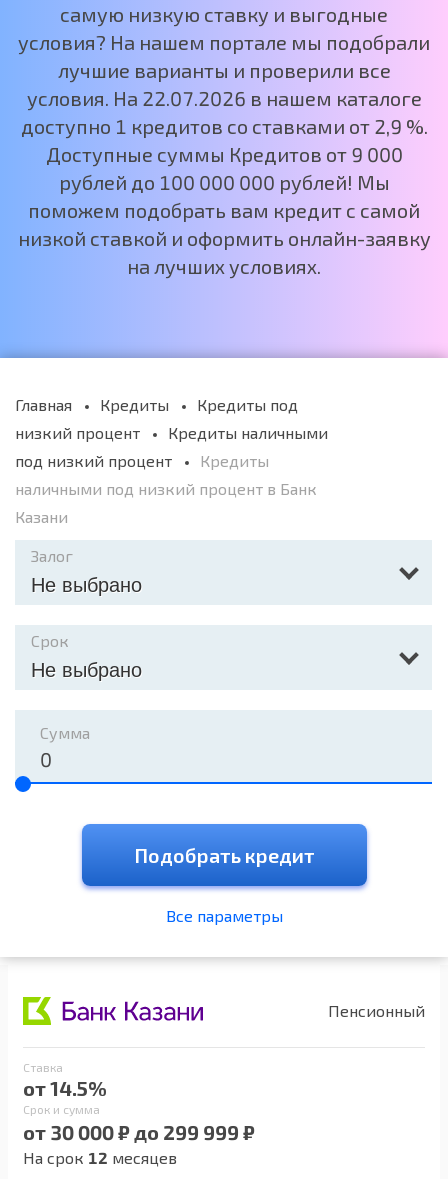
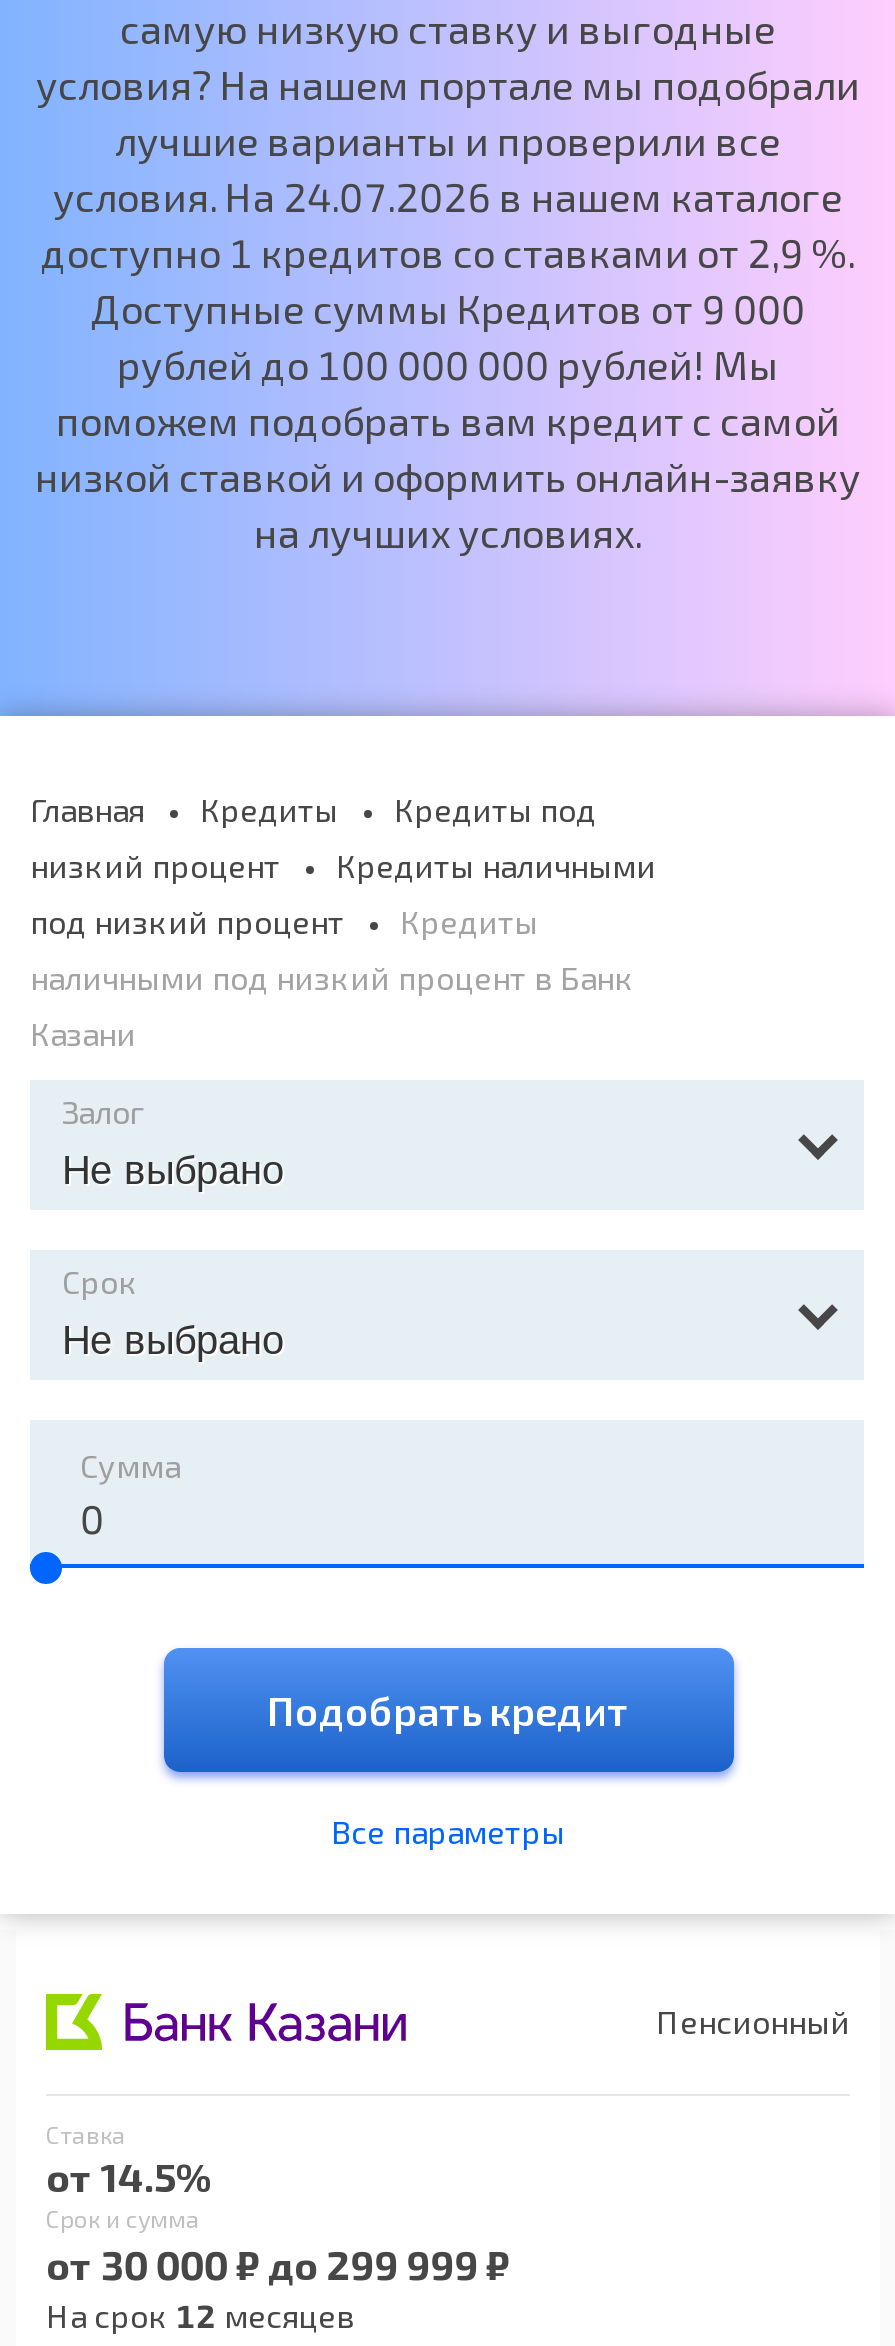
[26,86,421,110] условия. На 22.07.2026 в нашем каталоге -> [53,172,843,220] условия. На 24.07.2026 в нашем каталоге

